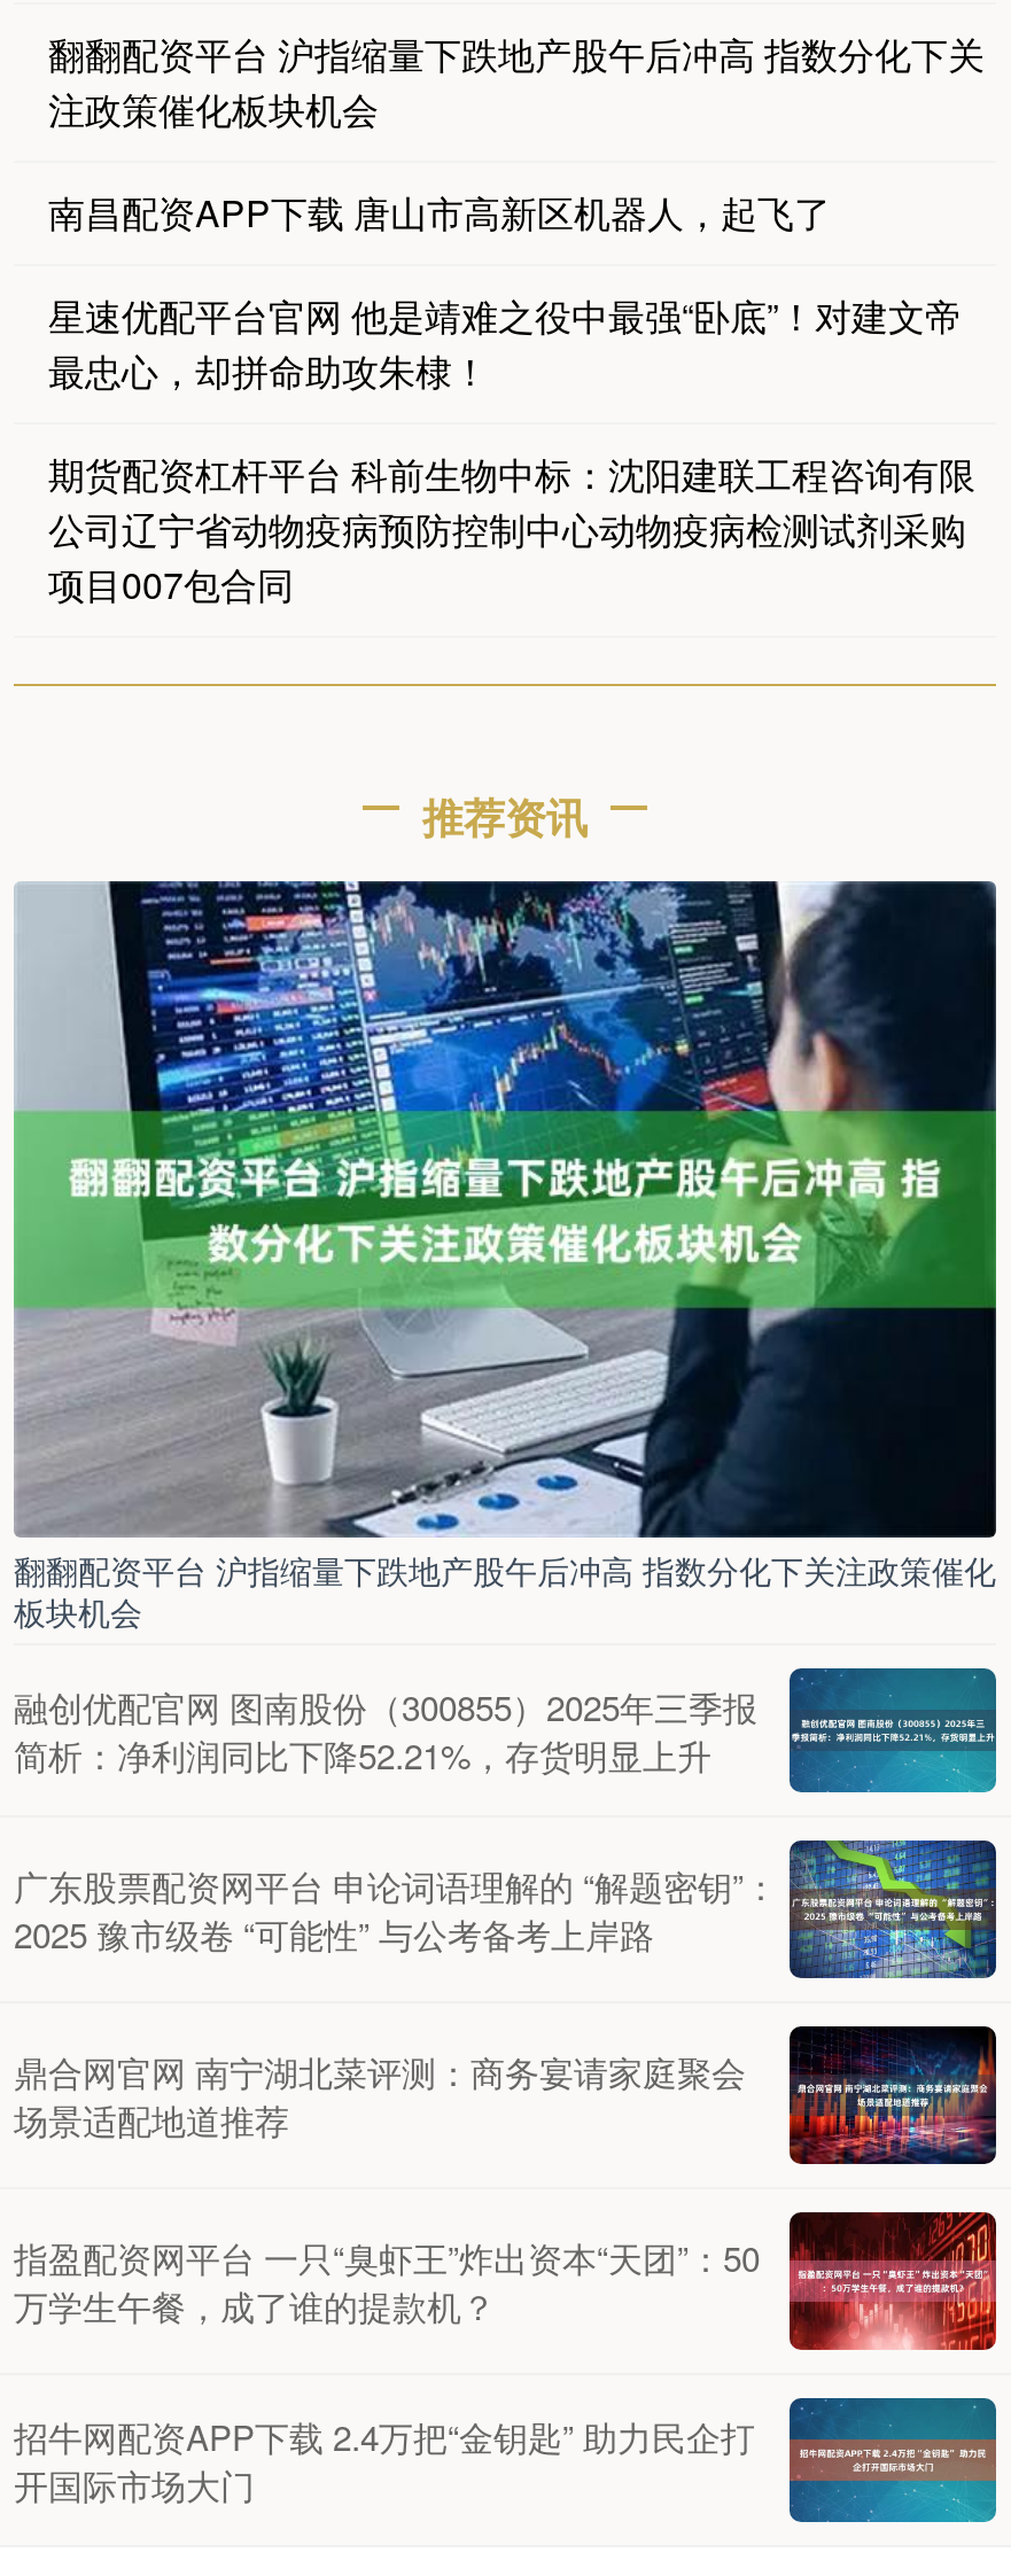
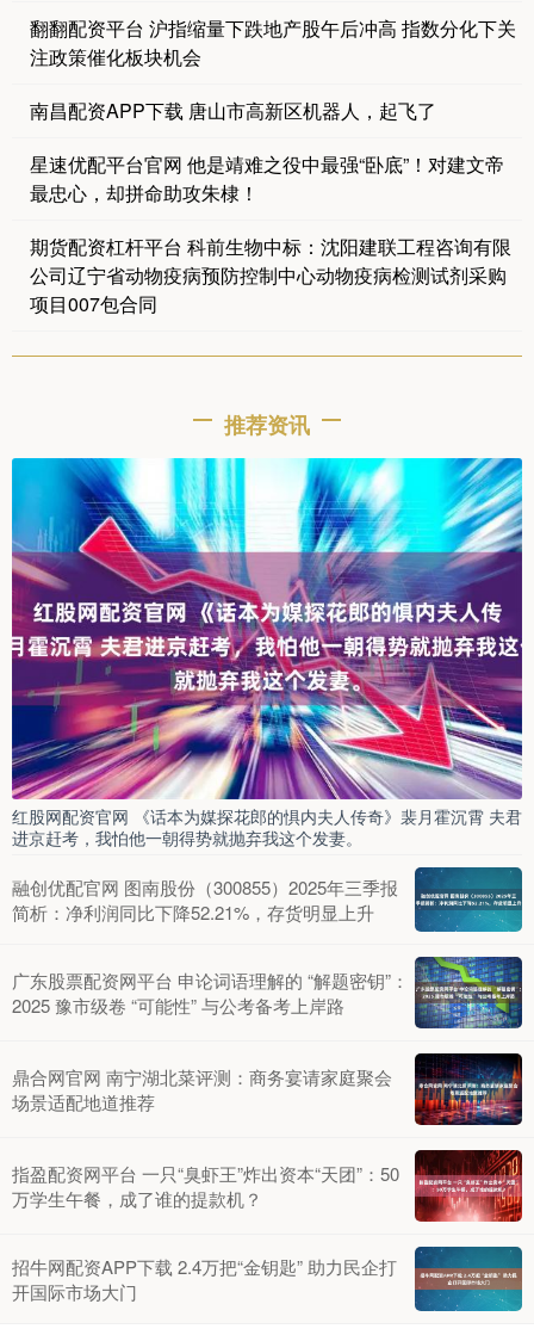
[11,879,998,1633] [image] | 翻翻配资平台 沪指缩量下跌地产股午后冲高 指数分化下关注政策催化 | 板块机会 -> [11,457,523,849] [image] | 红股网配资官网 《话本为媒探花郎的惧内夫人传奇》裴月霍沉霄 夫君 | 进京赶考，我怕他一朝得势就抛弃我这个发妻。

